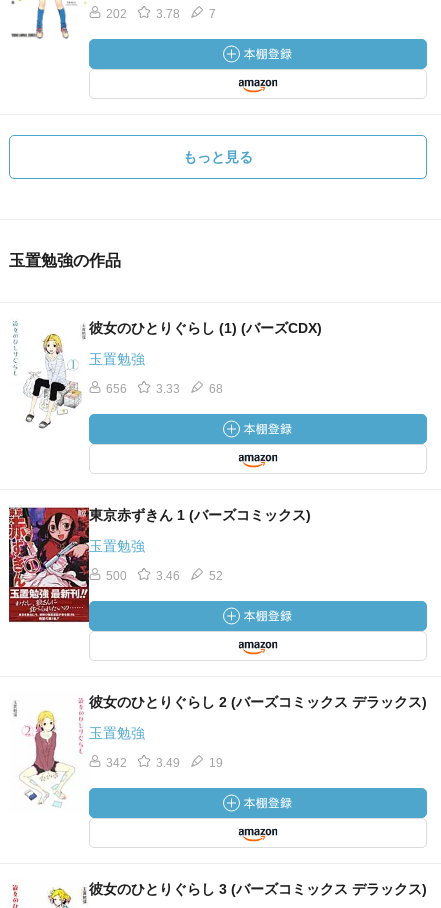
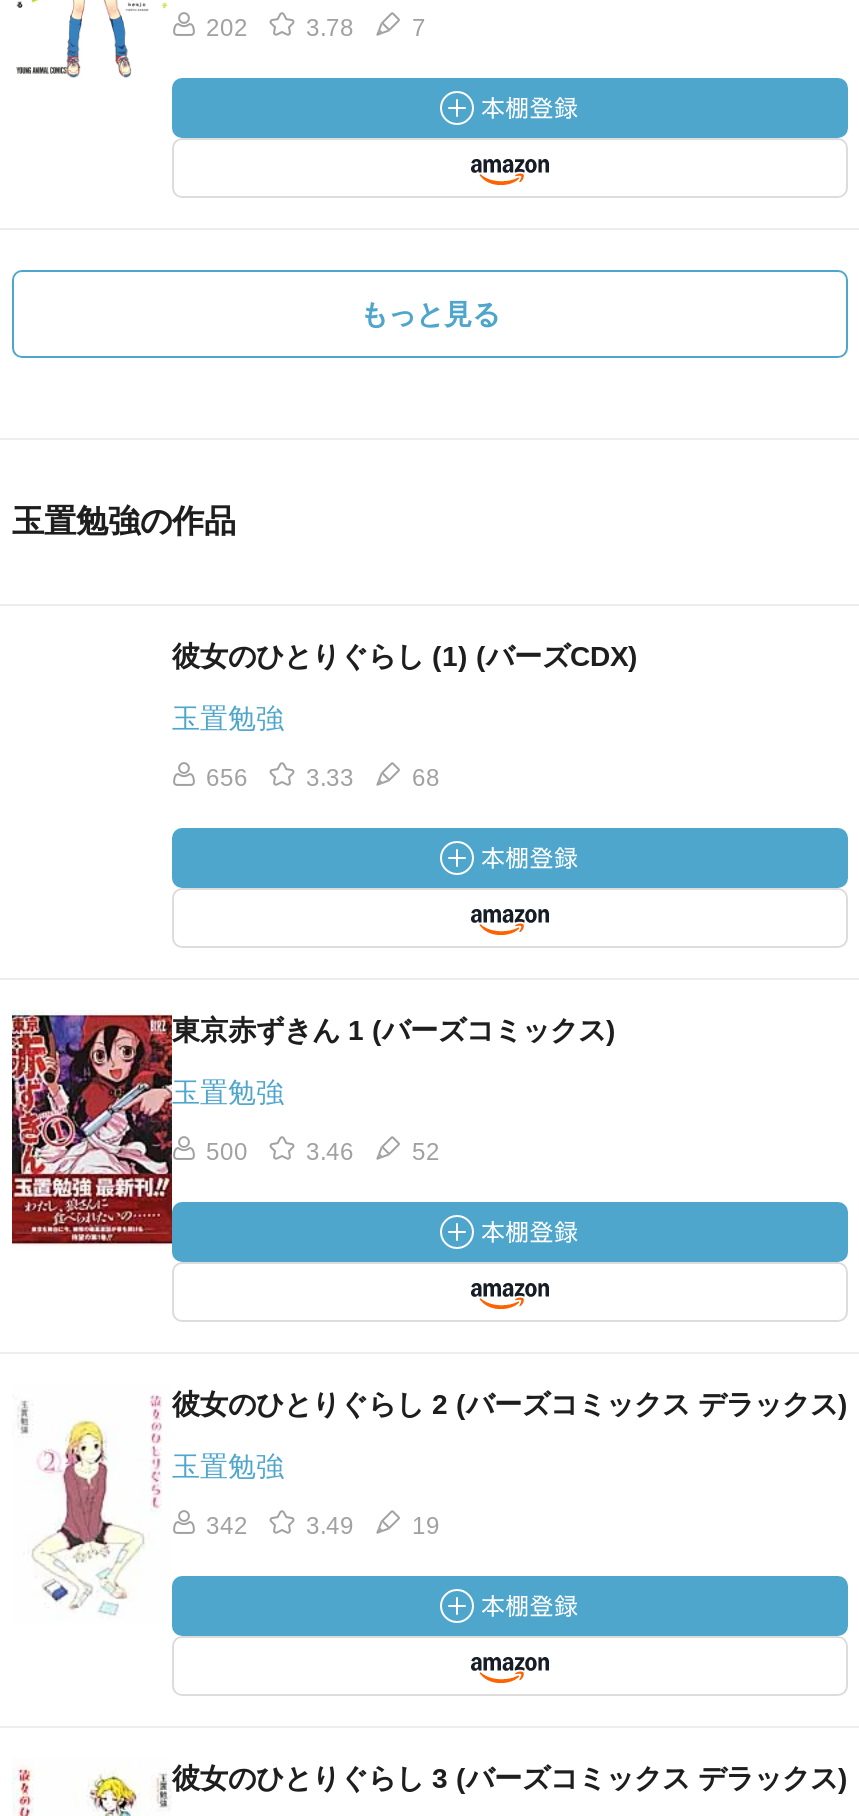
[12,320,86,429] [image] -> none

